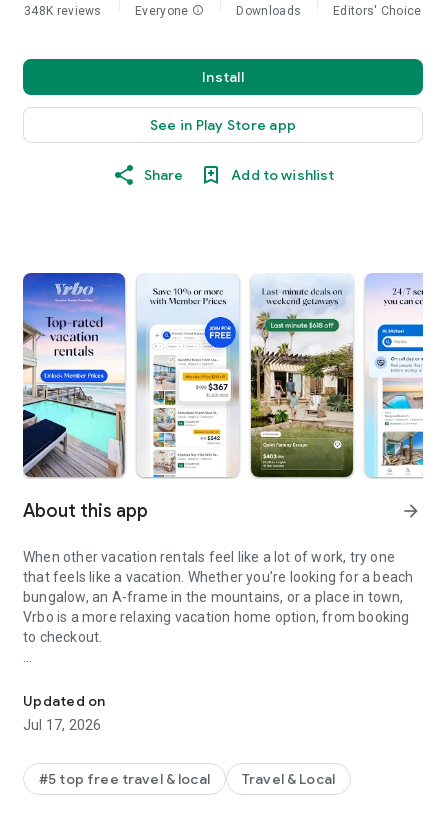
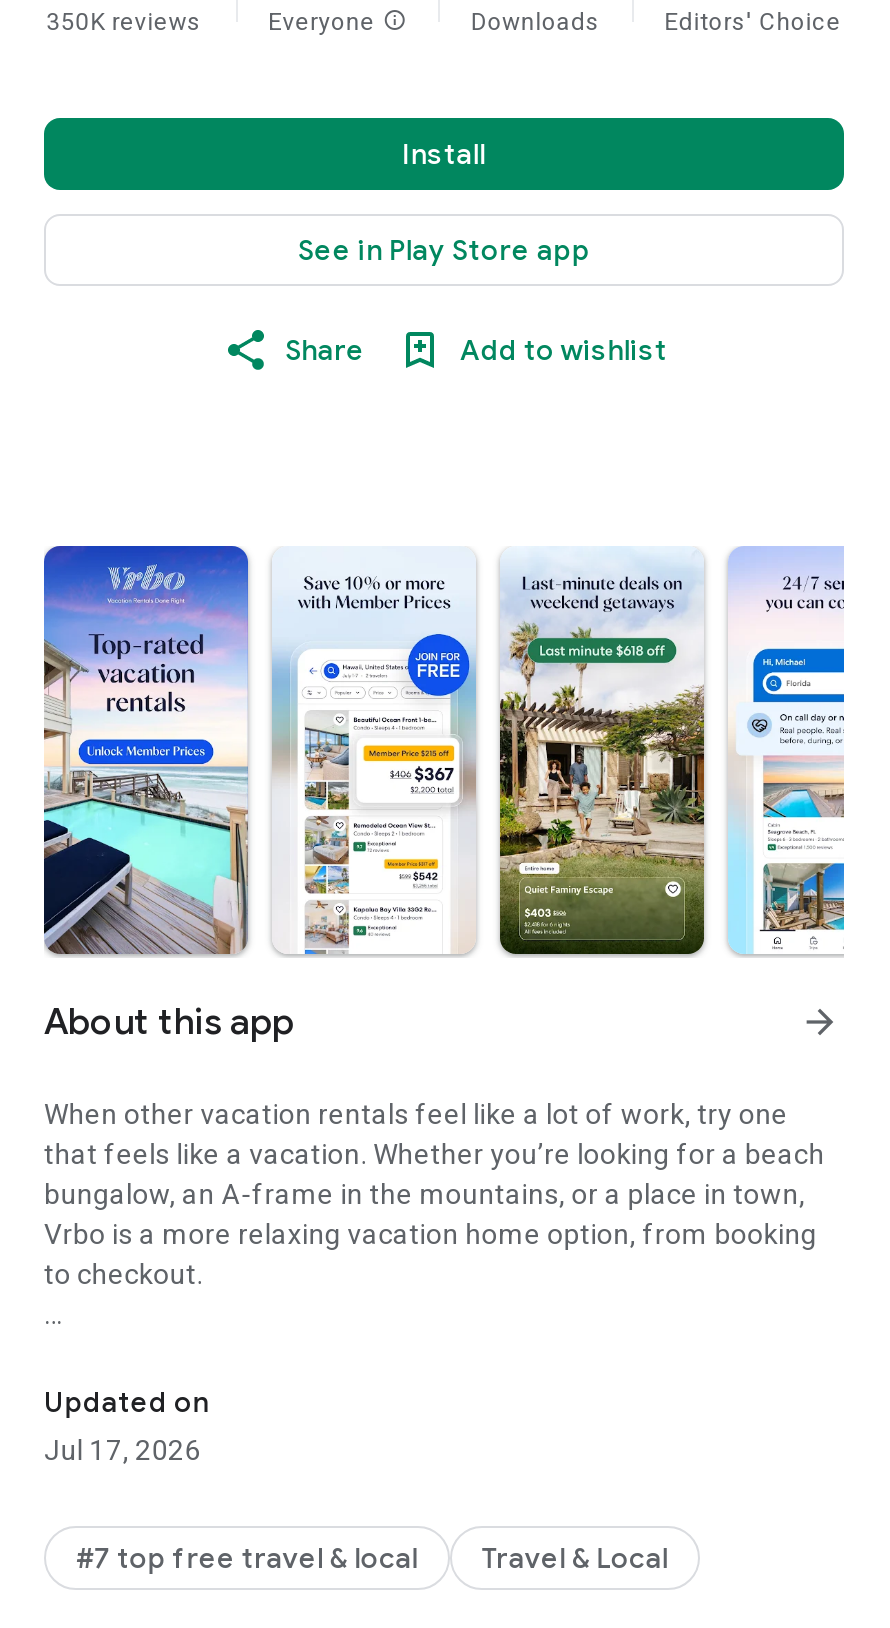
[24,4,102,18] 348K reviews -> [46,8,202,36] 350K reviews
[39,770,210,788] #5 top free travel & local -> [76,1540,418,1576] #7 top free travel & local

